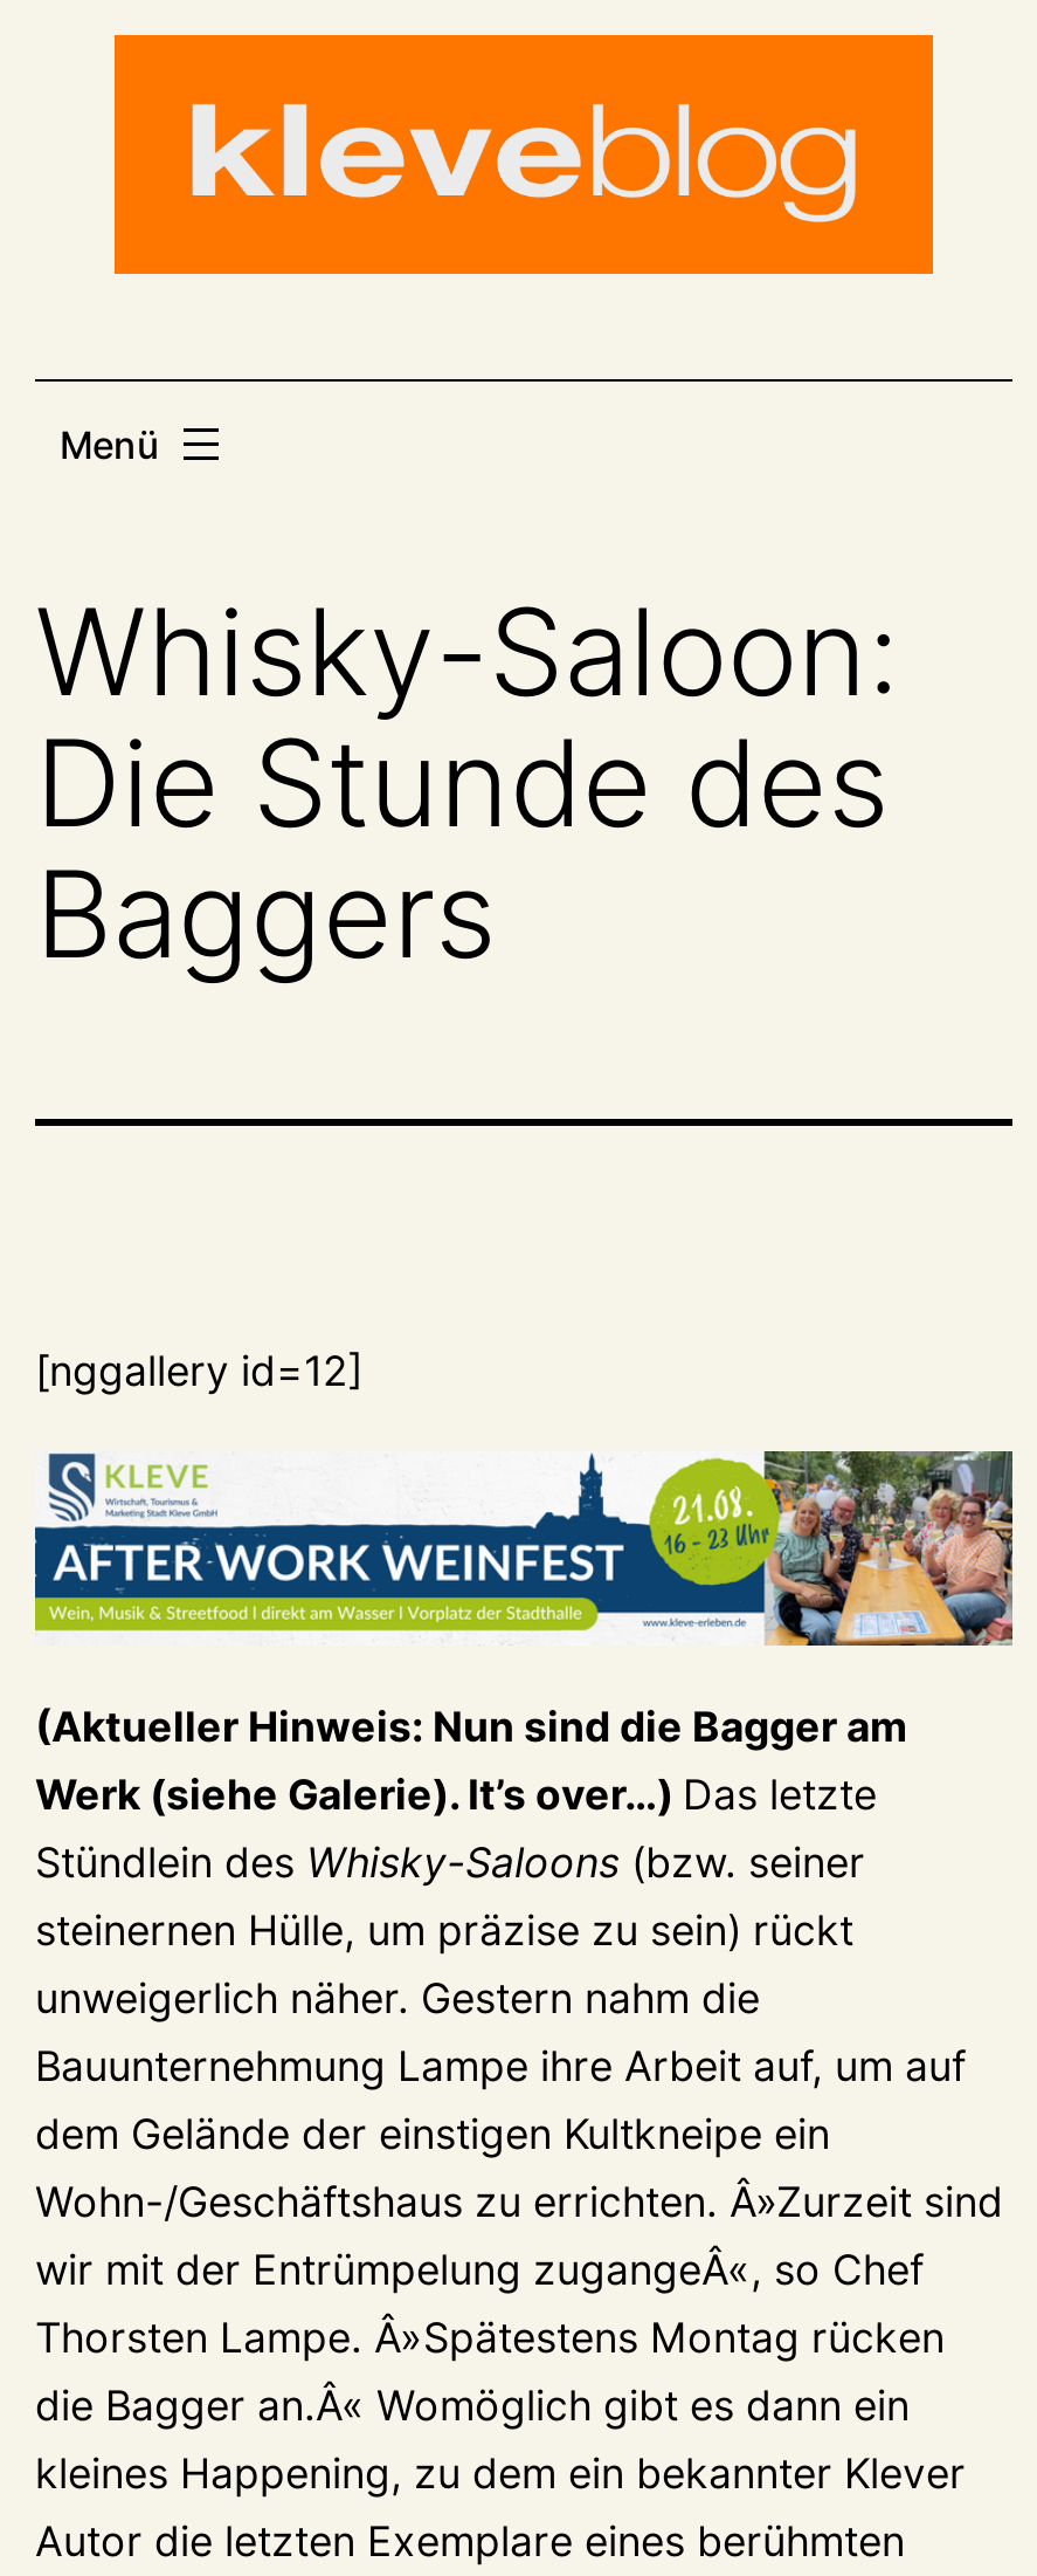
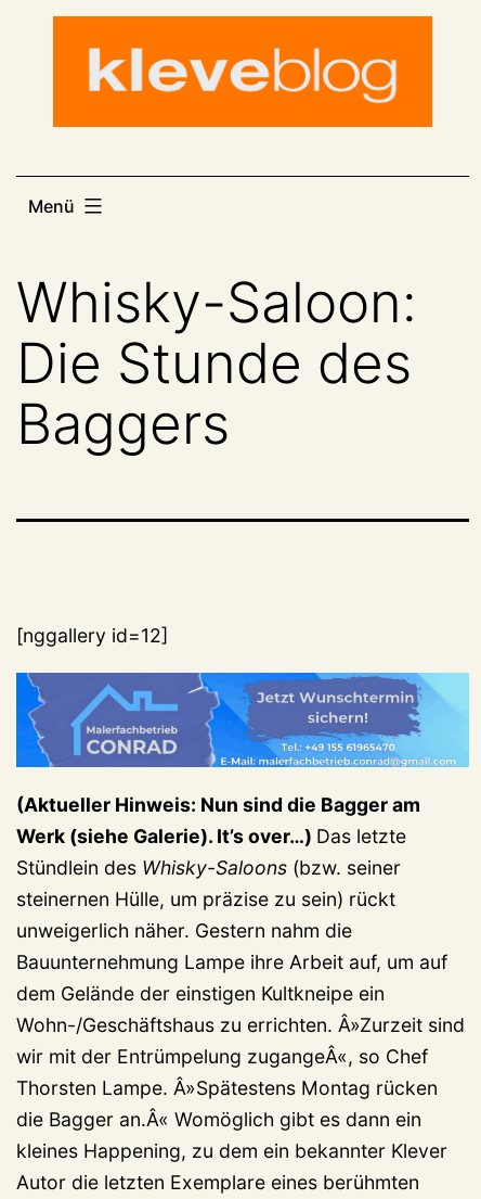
[33,1449,1015,1648] [image] -> [15,672,469,768] [image]

